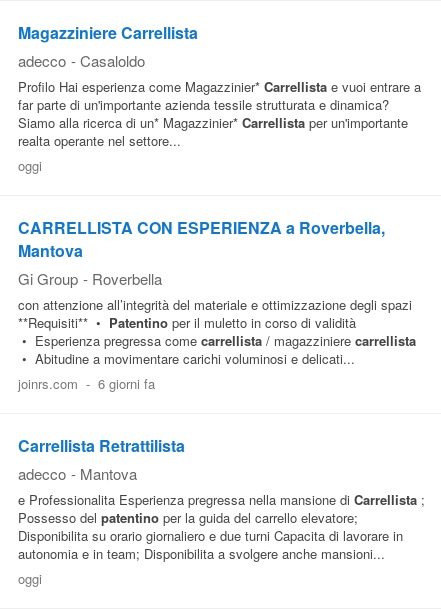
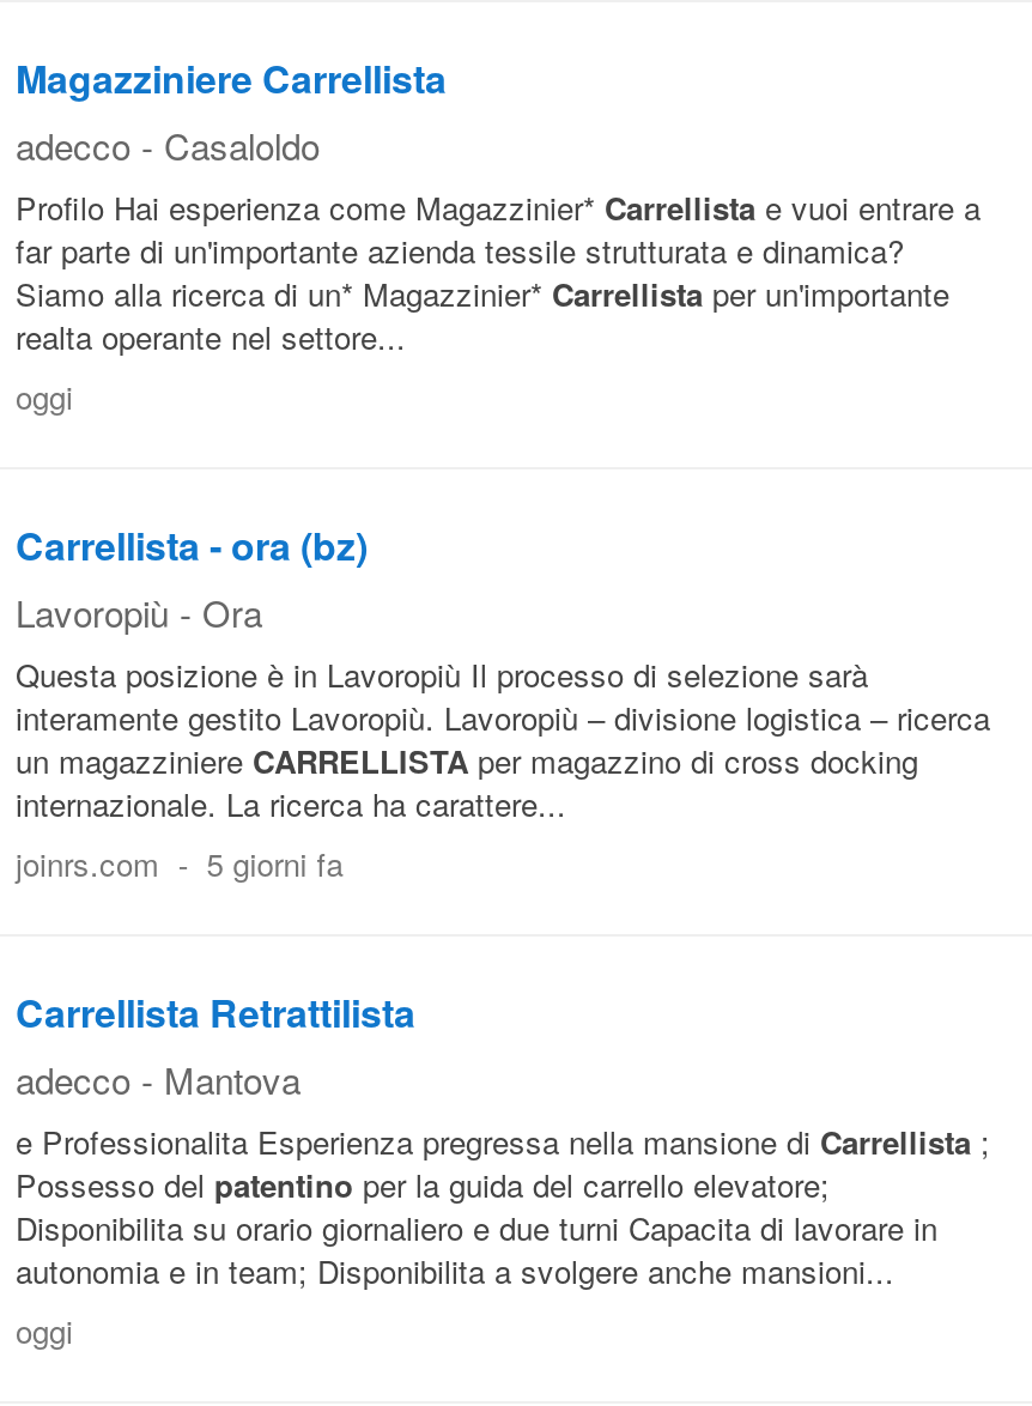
[18,216,416,393] CARRELLISTA CON ESPERIENZA a Roverbella, | Mantova | Gi Group - Roverbella | con attenzione all’integrità del materiale e ottimizzazione degli spazi | **Requisiti** • Patentino per il muletto in corso di validità | • Esperienza pregressa come carrellista / magazziniere carrellista | • Abitudine a movimentare carichi voluminosi e delicati... | joinrs.com - 6 giorni fa -> [16,517,990,886] Carrellista - ora (bz) | Lavoropiù - Ora | Questa posizione è in Lavoropiù Il processo di selezione sarà | interamente gestito Lavoropiù. Lavoropiù – divisione logistica – ricerca | un magazziniere CARRELLISTA per magazzino di cross docking | internazionale. La ricerca ha carattere... | joinrs.com - 5 giorni fa

